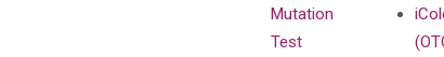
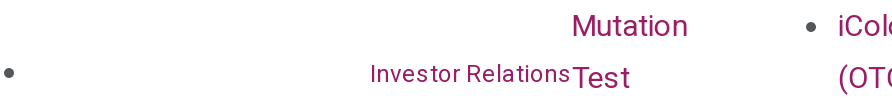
none -> [370,59,572,87] Investor Relations

